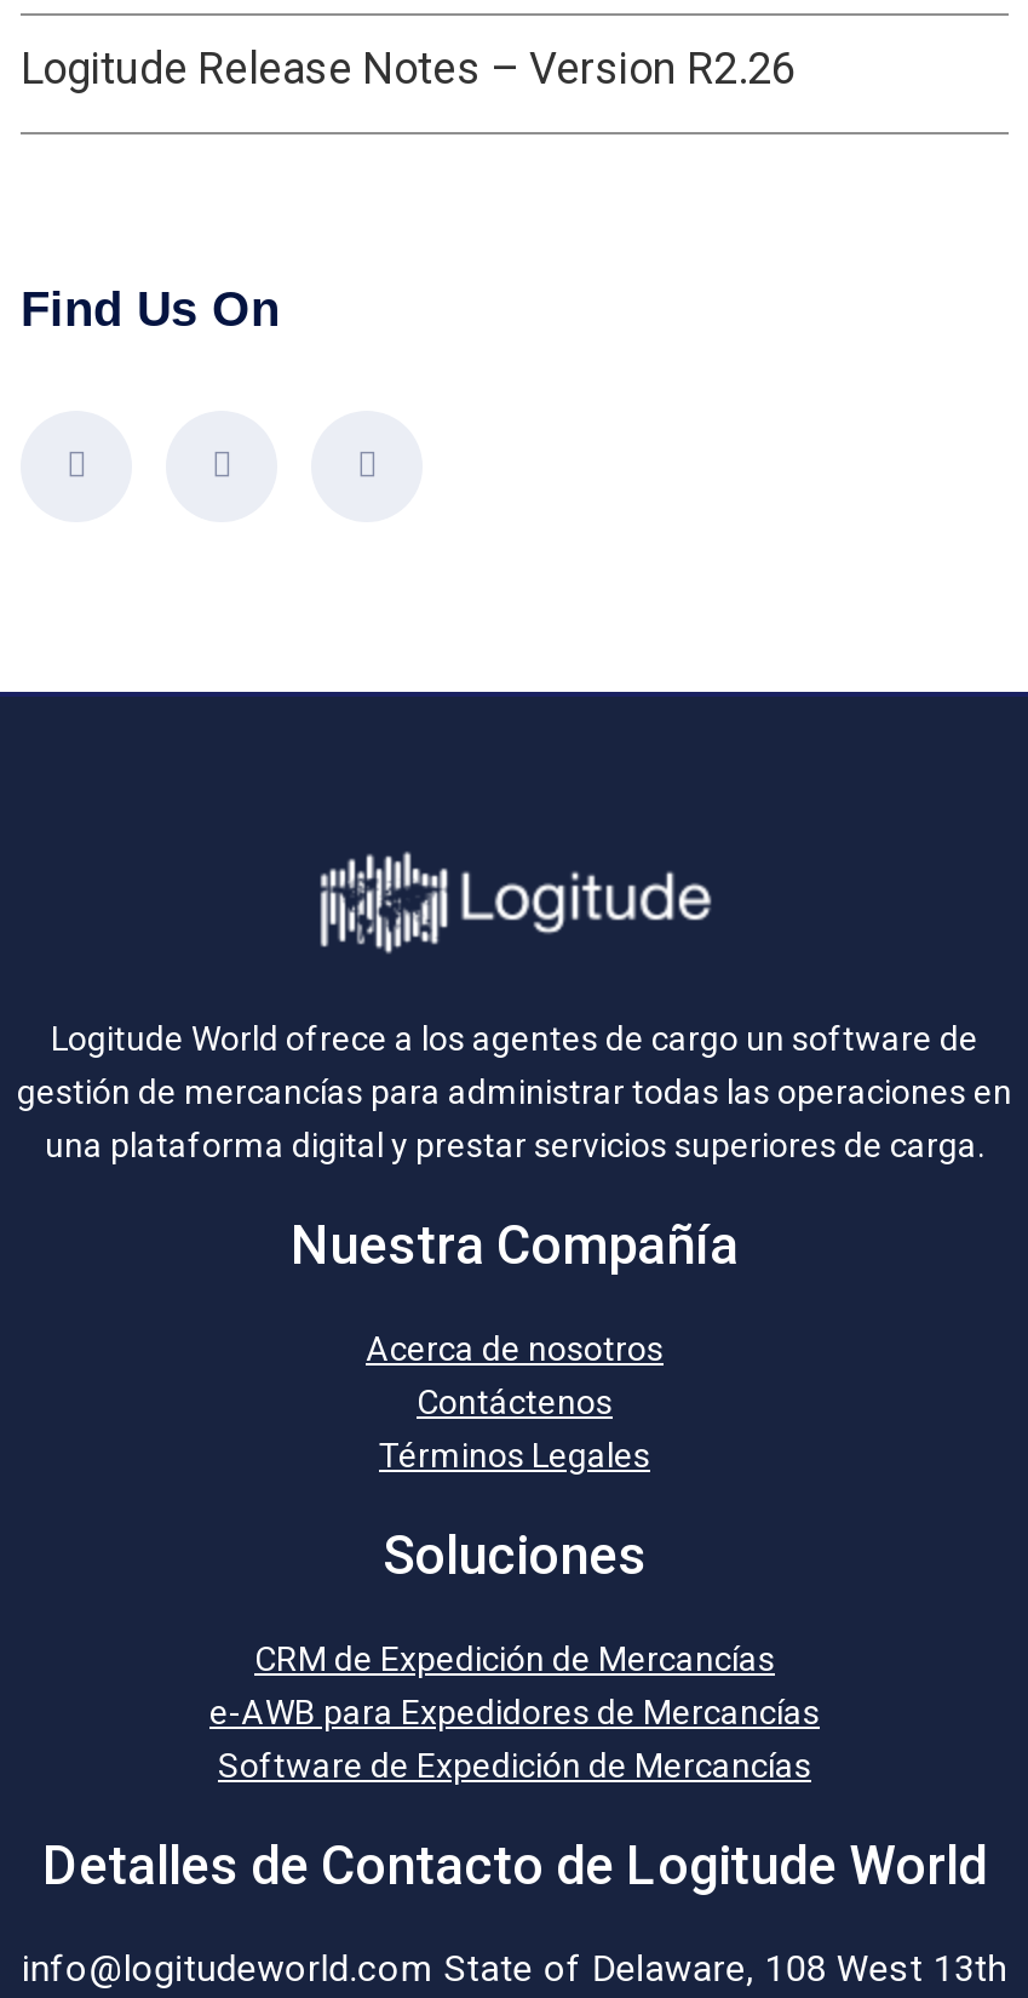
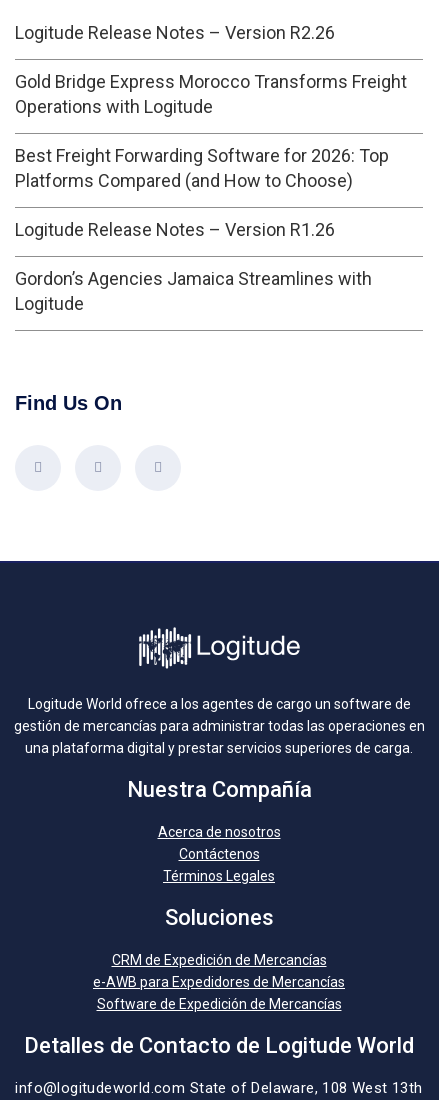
none -> [15,71,407,314] Gold Bridge Express Morocco Transforms Freight | Operations with Logitude | Best Freight Forwarding Software for 2026: Top | Platforms Compared (and How to Choose) | Logitude Release Notes – Version R1.26 | Gordon’s Agencies Jamaica Streamlines with | Logitude

